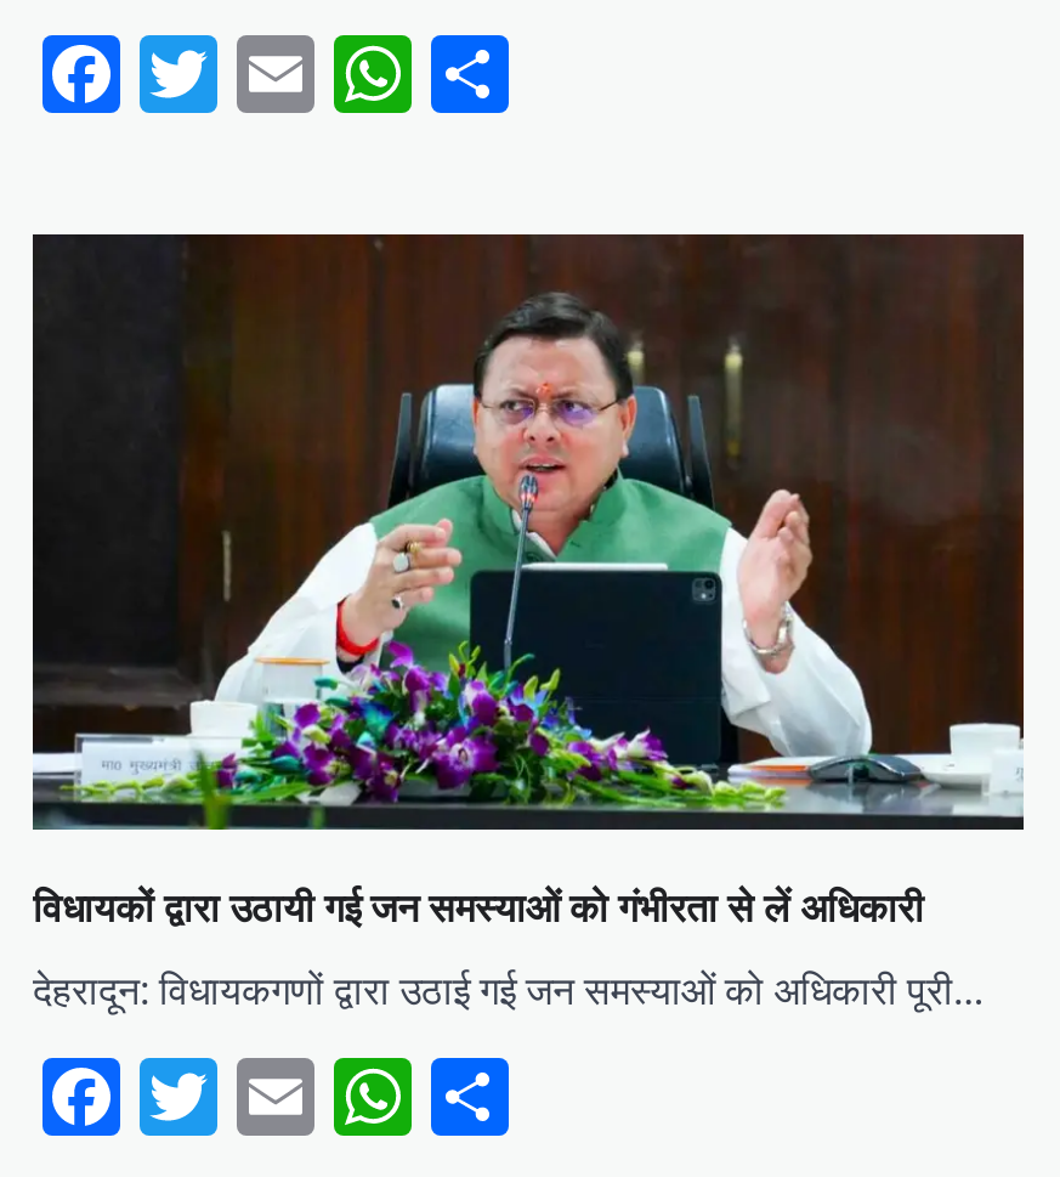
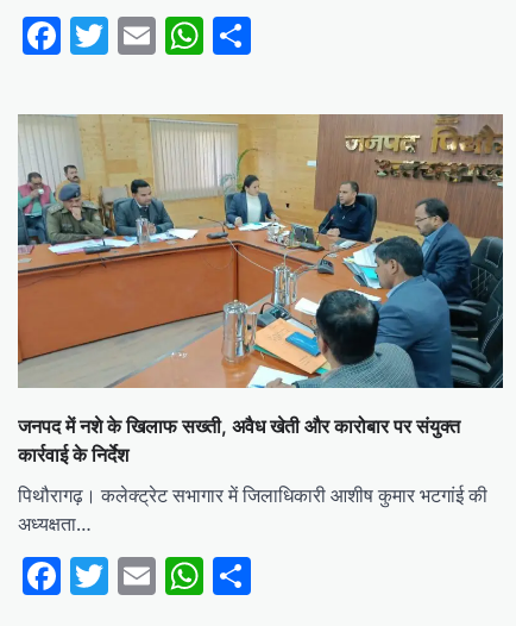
[30,233,1026,931] [image] | विधायकों द्वारा उठायी गई जन समस्याओं को गंभीरता से लें अधिकारी -> [17,114,504,466] [image] | जनपद में नशे के खिलाफ सख्ती, अवैध खेती और कारोबार पर संयुक्त | कार्रवाई के निर्देश
[33,962,985,1016] देहरादून: विधायकगणों द्वारा उठाई गई जन समस्याओं को अधिकारी पूरी… -> [18,482,487,537] पिथौरागढ़। कलेक्ट्रेट सभागार में जिलाधिकारी आशीष कुमार भटगांई की | अध्यक्षता…

